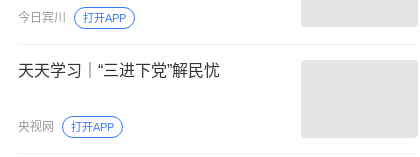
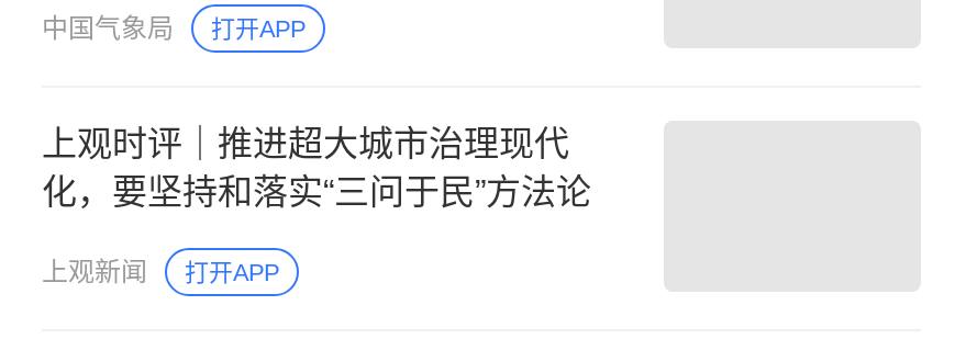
[18,11,66,25] 今日宾川 -> [42,14,174,45] 中国气象局
[18,62,220,79] 天天学习｜“三进下党”解民忧 -> [42,126,591,212] 上观时评｜推进超大城市治理现代 | 化，要坚持和落实“三问于民”方法论
[18,119,54,133] 央视网 -> [42,258,147,288] 上观新闻

